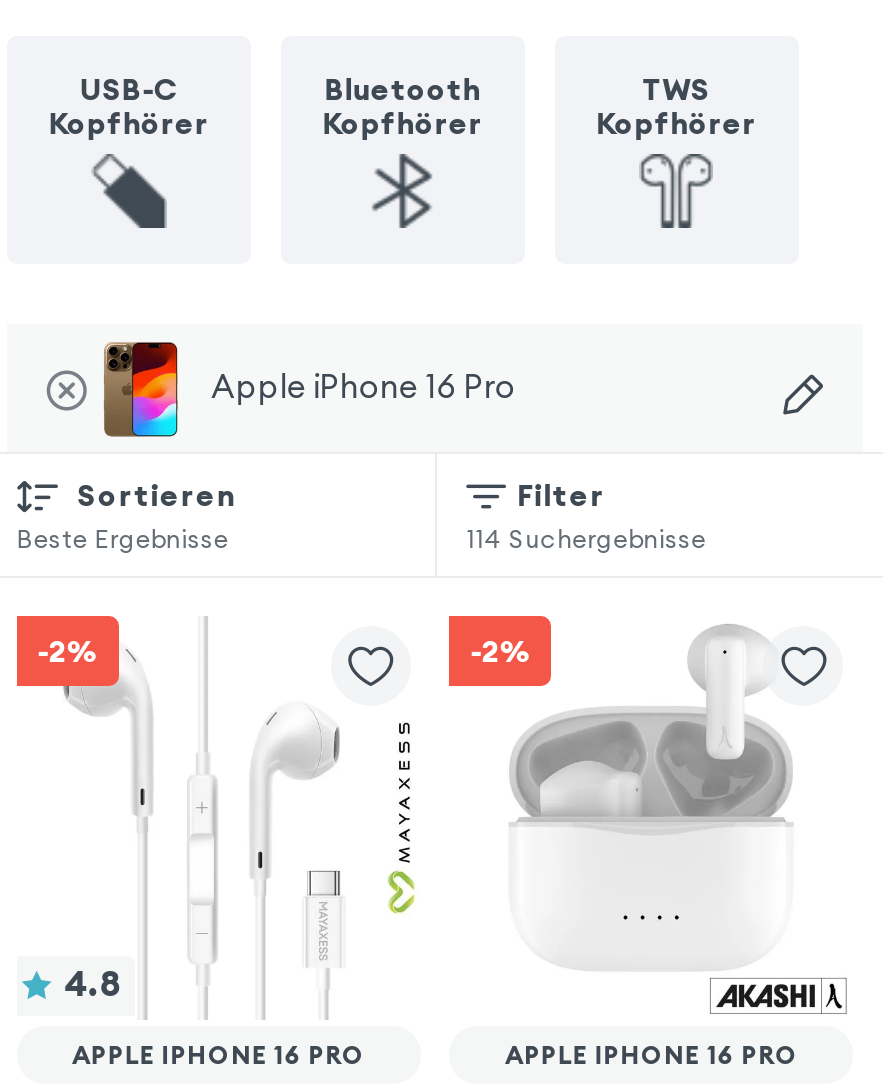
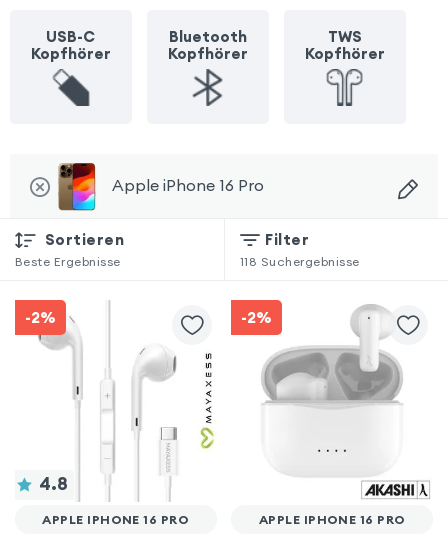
[466,524,706,554] 114 Suchergebnisse -> [240,254,360,269] 118 Suchergebnisse

